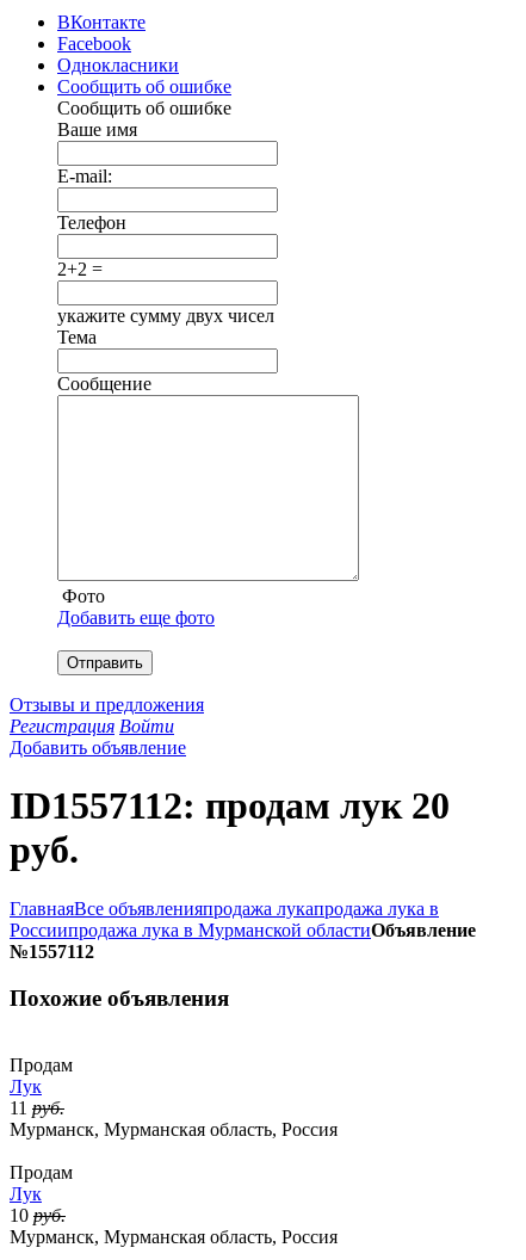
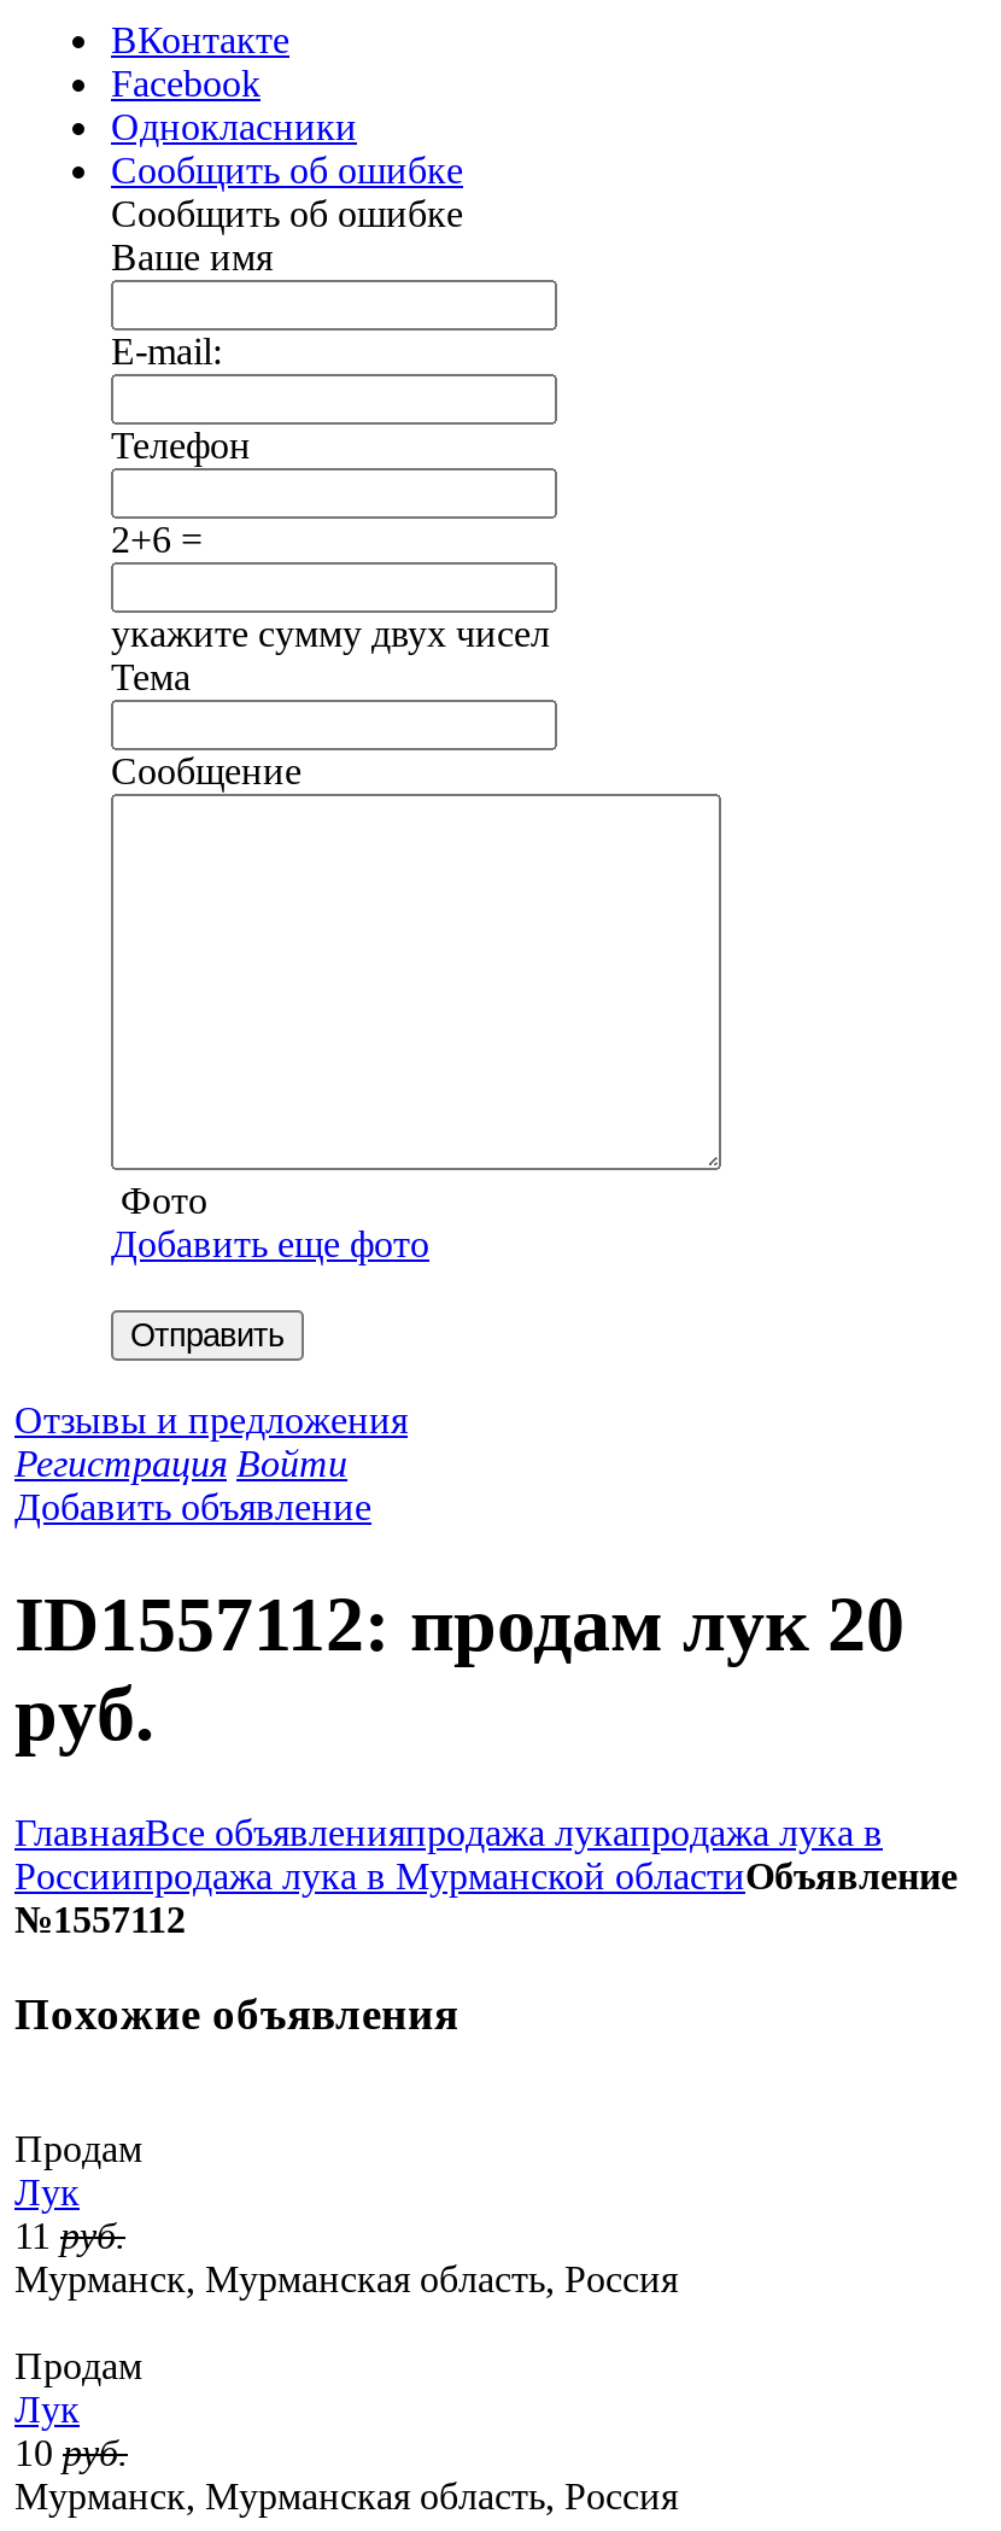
[57,259,103,279] 2+2 = -> [111,519,203,560] 2+6 =

